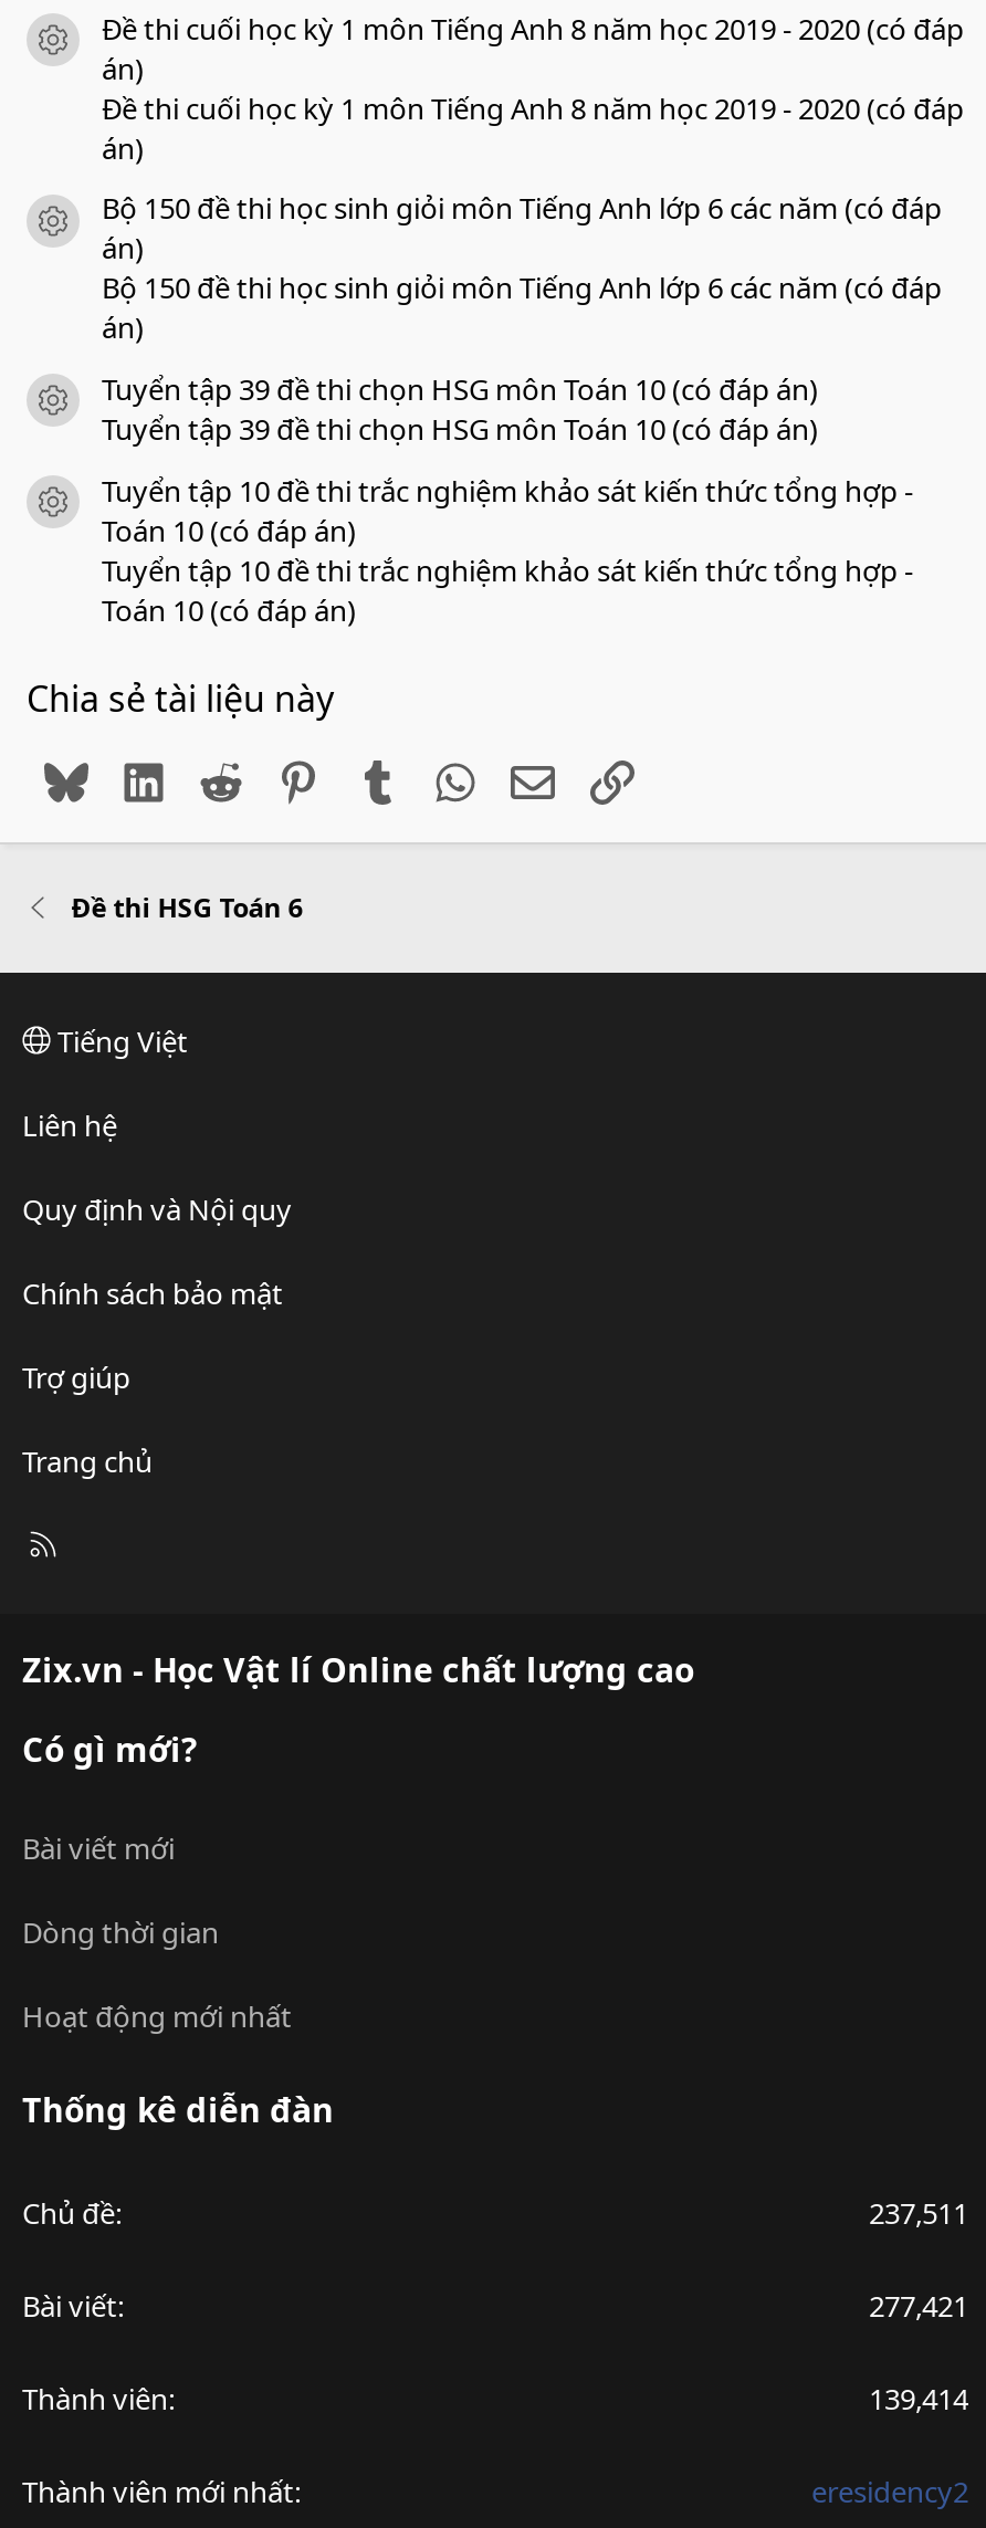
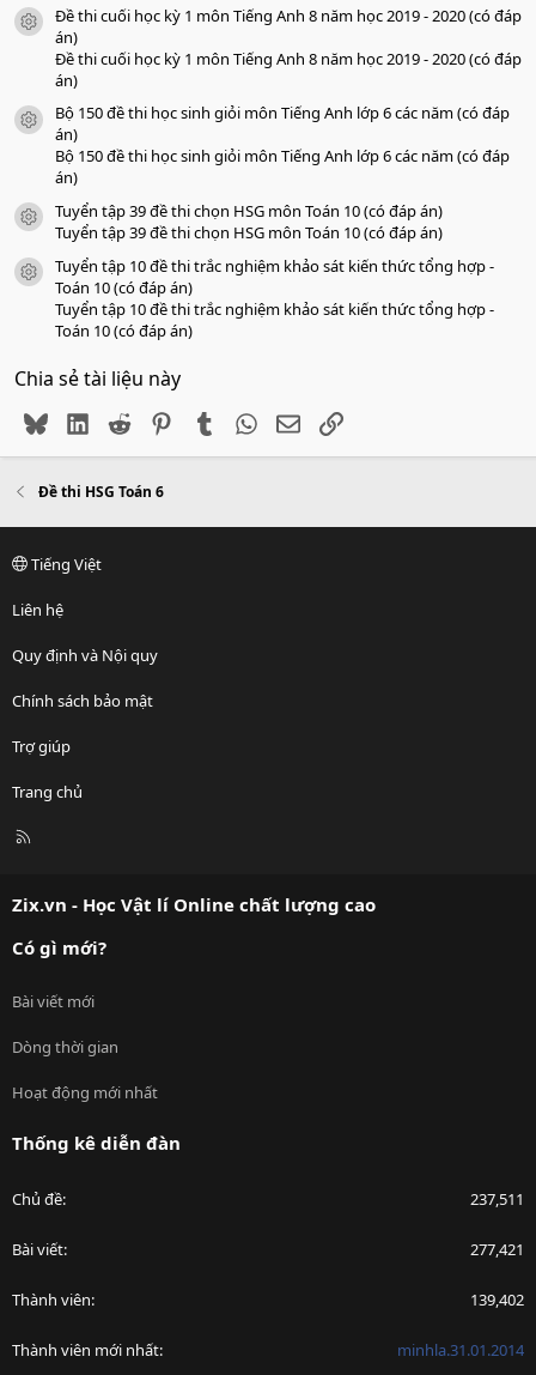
[869,2378,968,2418] 139,414 -> [470,1288,524,1310] 139,402
[811,2471,968,2511] eresidency2 -> [397,1339,524,1360] minhla.31.01.2014

